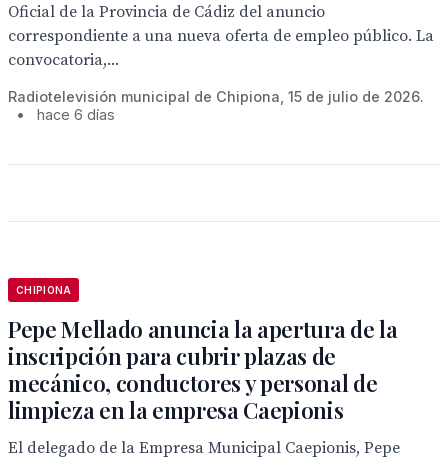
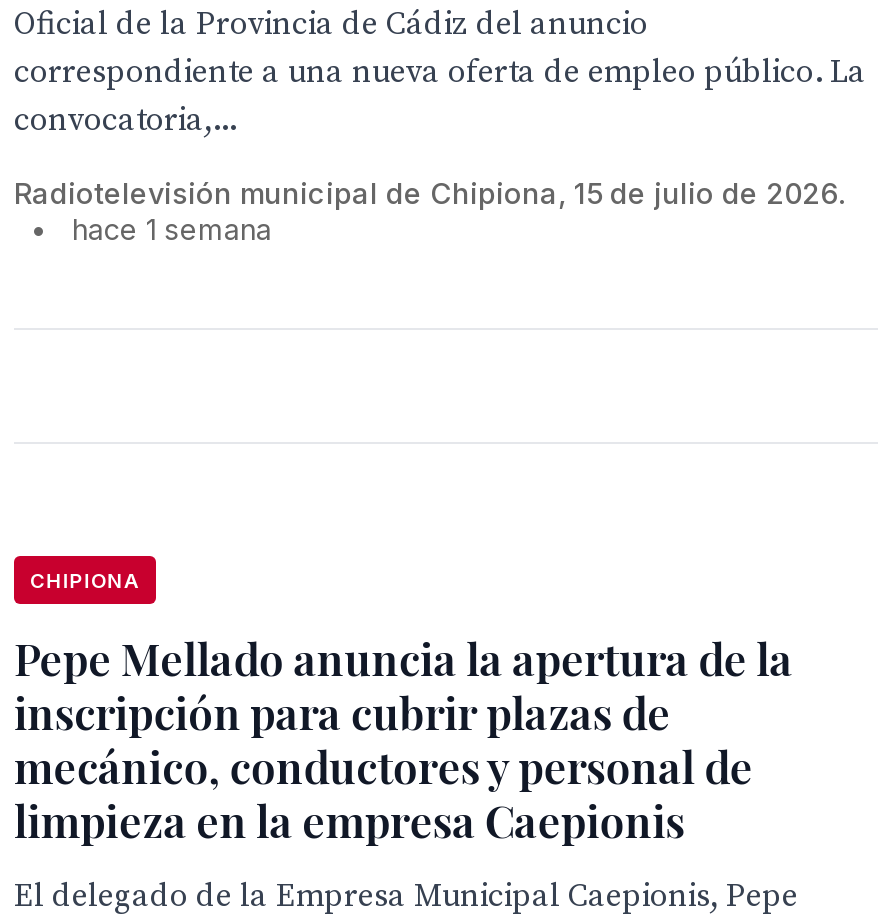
[37,106,115,123] hace 6 días -> [72,212,272,246] hace 1 semana

